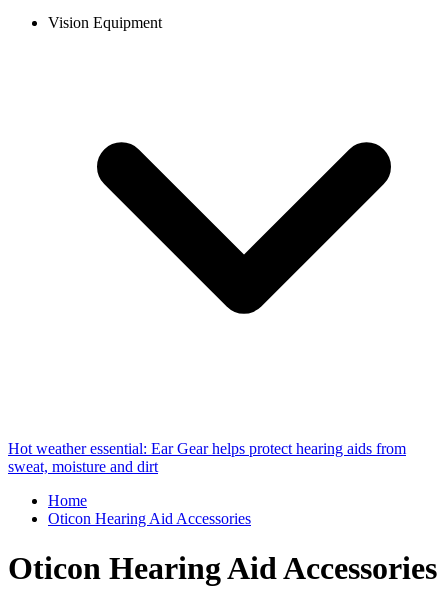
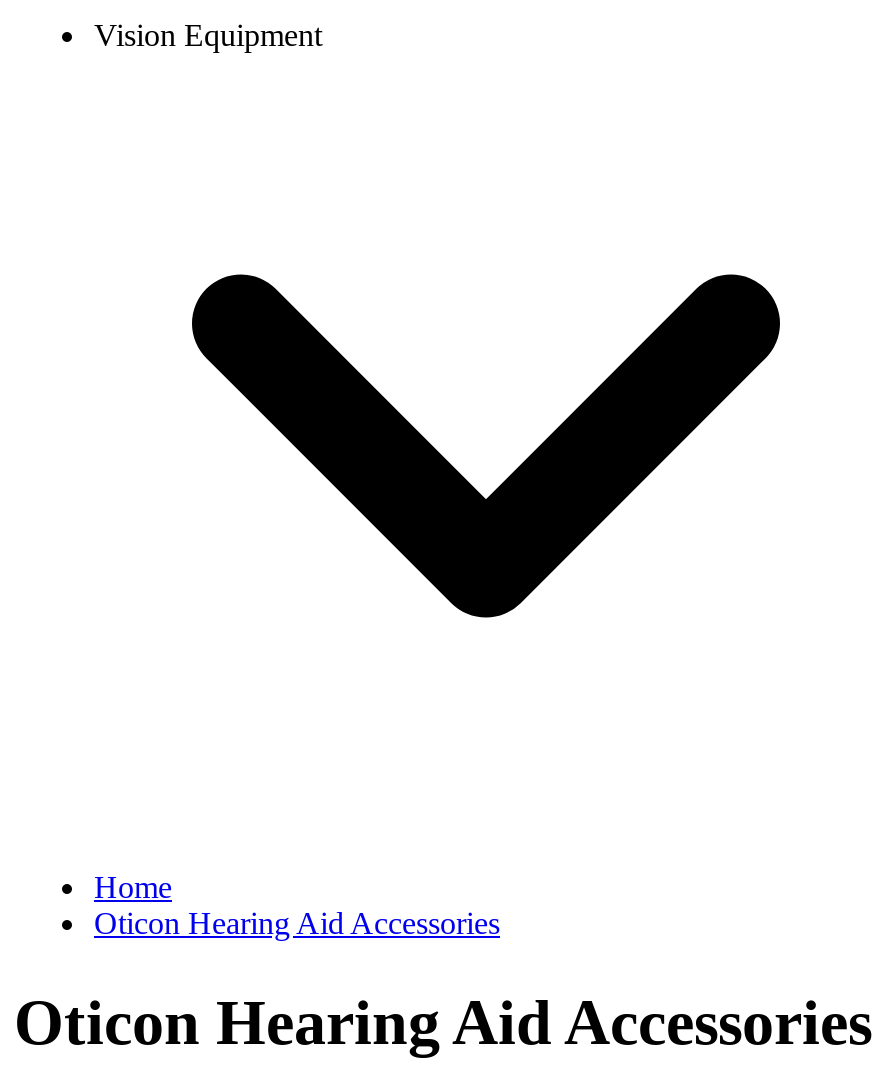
[8,440,406,475] Hot weather essential: Ear Gear helps protect hearing aids from | sweat, moisture and dirt -> none

